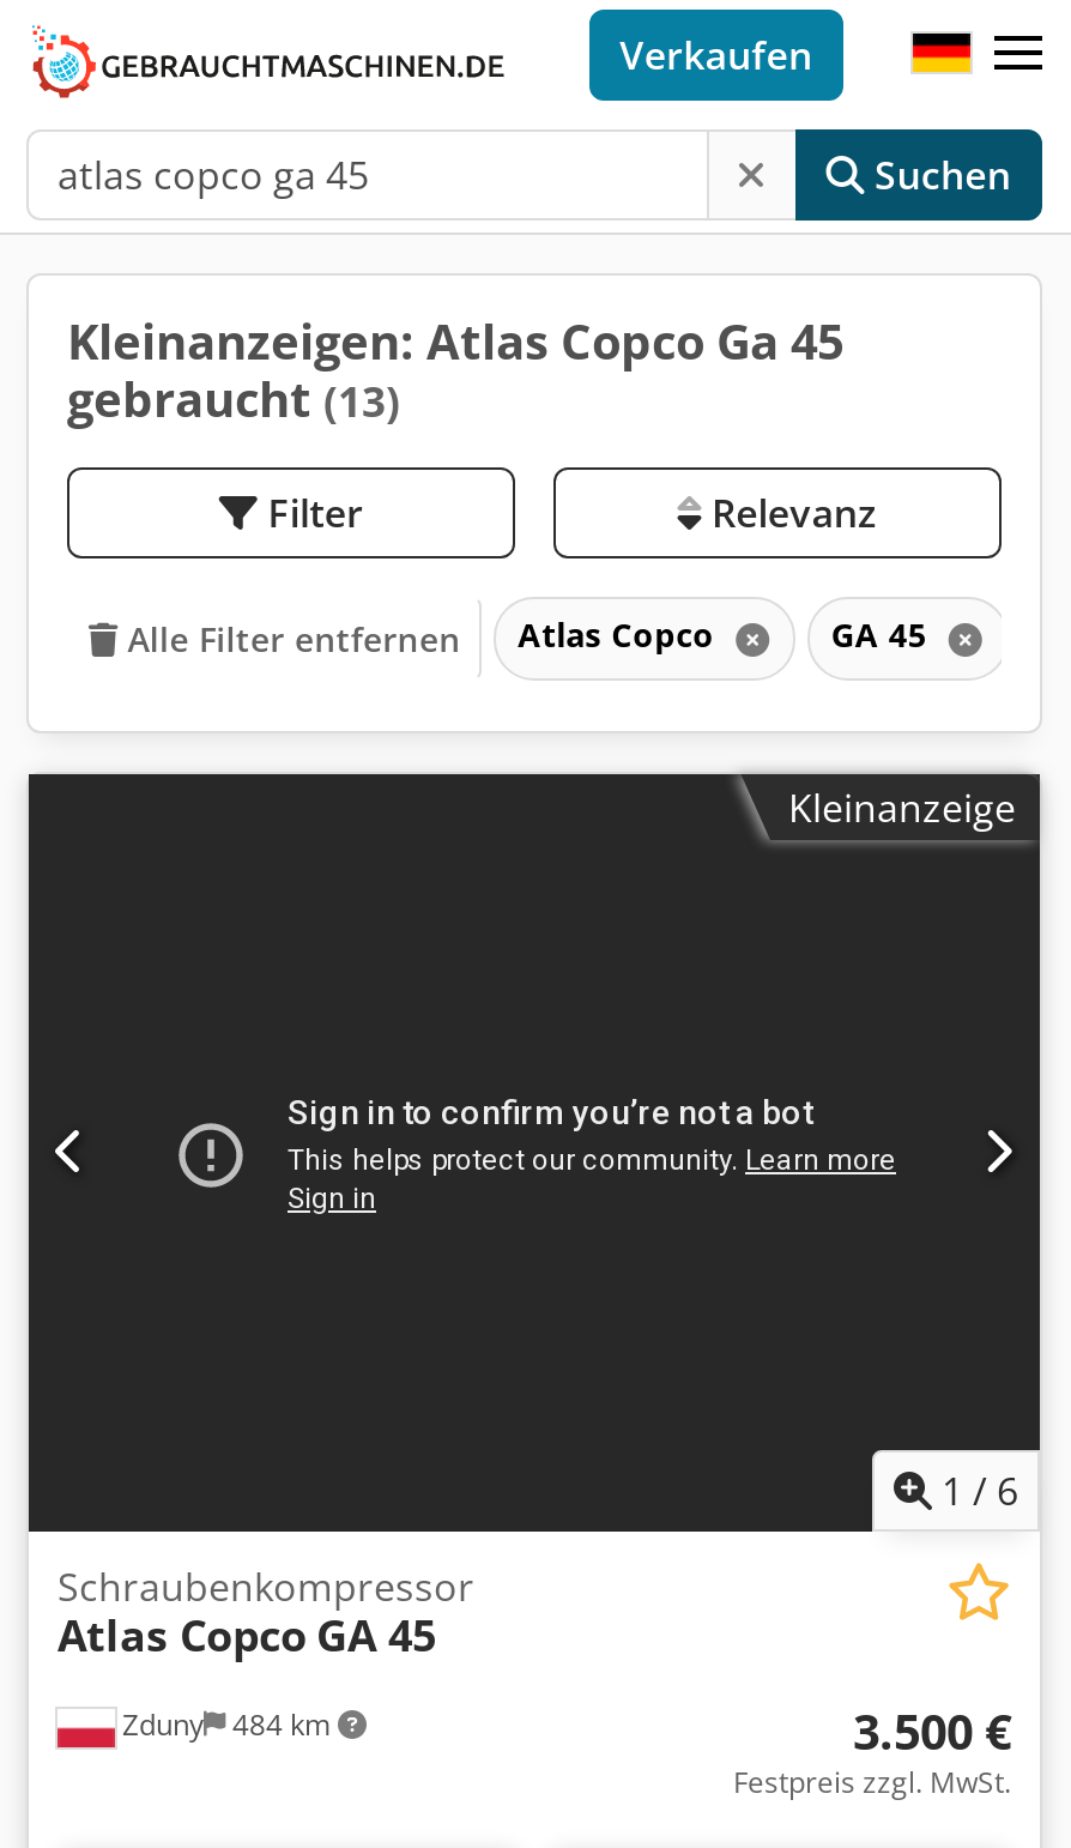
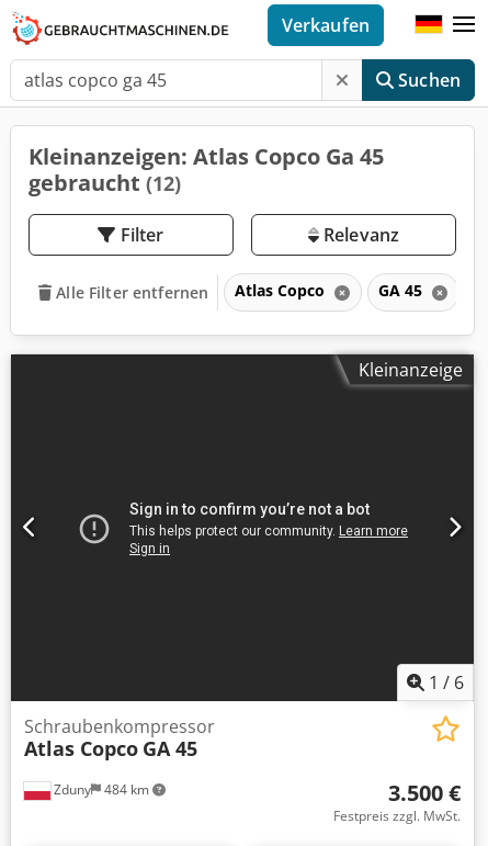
[67,367,400,431] gebraucht(13) -> [29,168,181,198] gebraucht(12)

